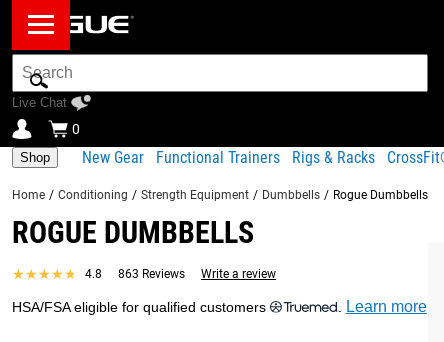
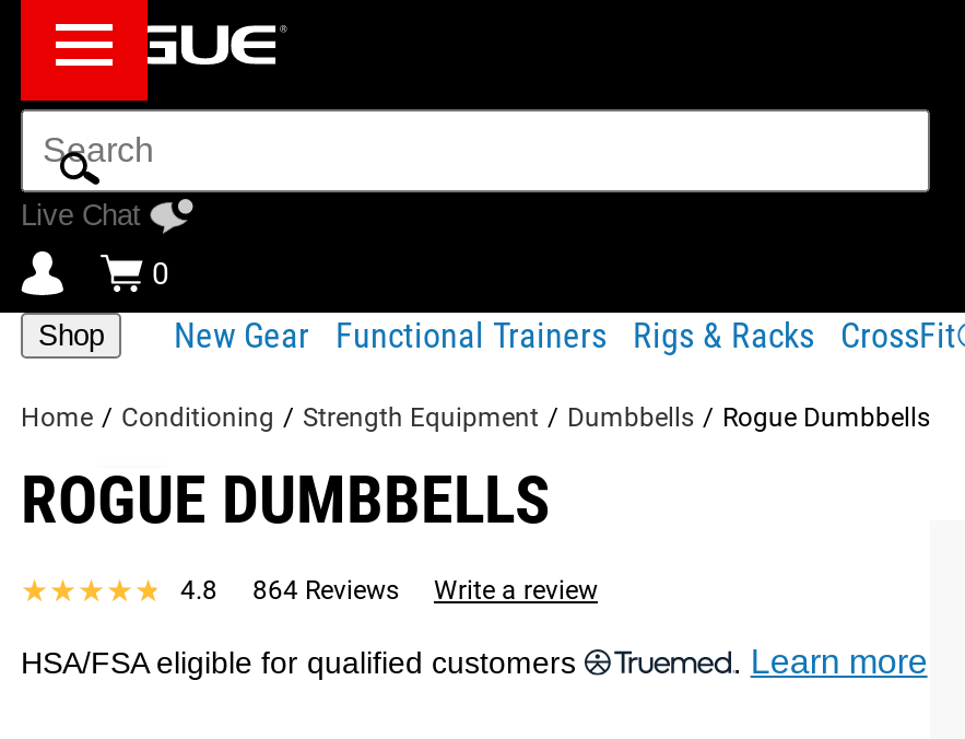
[118,267,185,281] 863 Reviews -> [252,575,399,606] 864 Reviews

